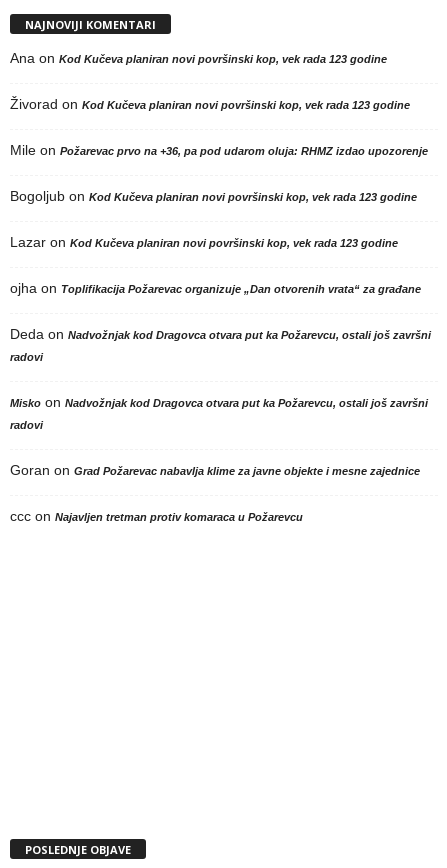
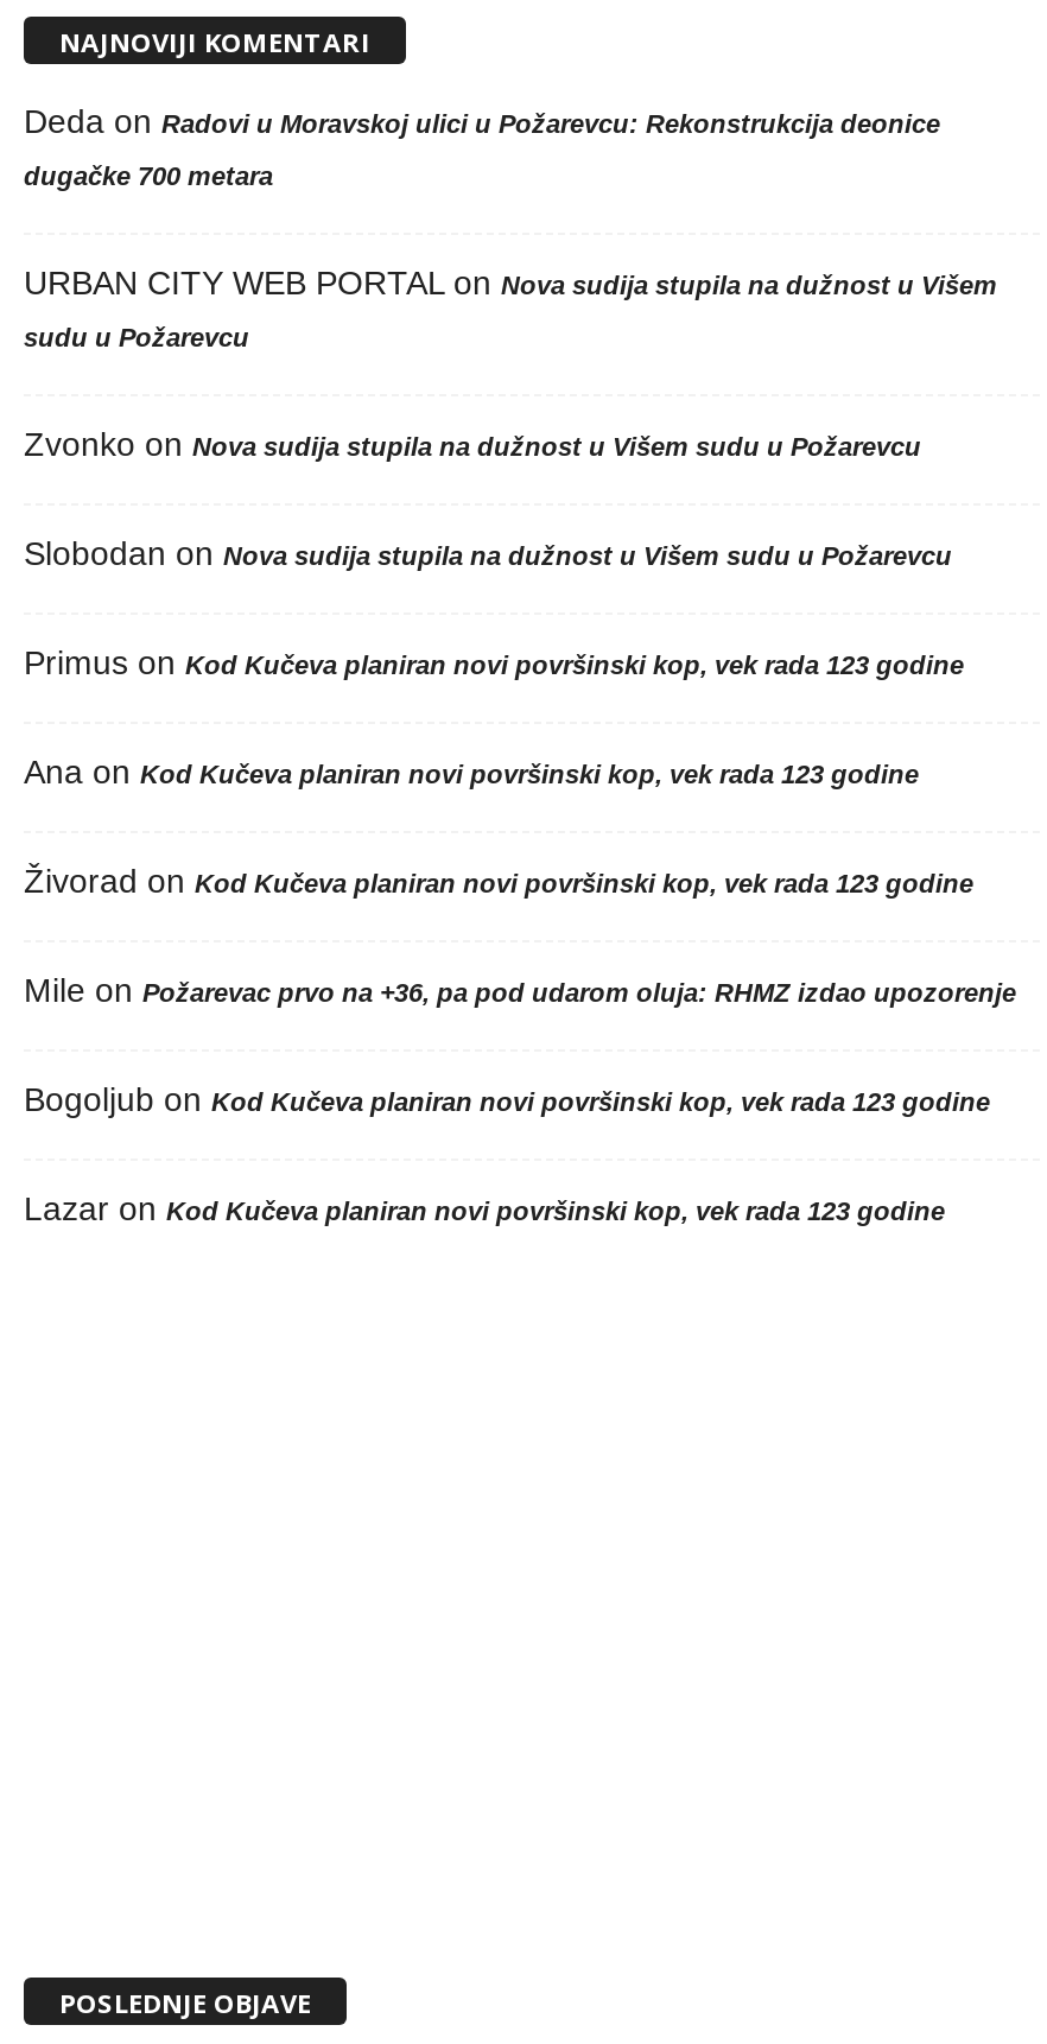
none -> [24,104,997,683] Deda on Radovi u Moravskoj ulici u Požarevcu: Rekonstrukcija deonice | dugačke 700 metara | URBAN CITY WEB PORTAL on Nova sudija stupila na dužnost u Višem | sudu u Požarevcu | Zvonko on Nova sudija stupila na dužnost u Višem sudu u Požarevcu | Slobodan on Nova sudija stupila na dužnost u Višem sudu u Požarevcu | Primus on Kod Kučeva planiran novi površinski kop, vek rada 123 godine
moved [10,50,428,250] -> [24,754,1016,1229]: Ana on Kod Kučeva planiran novi površinski kop, vek rada 123 godine | Živorad on Kod Kučeva planiran novi površinski kop, vek rada 123 godine | Mile on Požarevac prvo na +36, pa pod udarom oluja: RHMZ izdao upozorenje | Bogoljub on Kod Kučeva planiran novi površinski kop, vek rada 123 godine | Lazar on Kod Kučeva planiran novi površinski kop, vek rada 123 godine
[10,280,431,524] ojha on Toplifikacija Požarevac organizuje „Dan otvorenih vrata“ za građane | Deda on Nadvožnjak kod Dragovca otvara put ka Požarevcu, ostali još završni | radovi | Misko on Nadvožnjak kod Dragovca otvara put ka Požarevcu, ostali još završni | radovi | Goran on Grad Požarevac nabavlja klime za javne objekte i mesne zajednice | ccc on Najavljen tretman protiv komaraca u Požarevcu -> none

